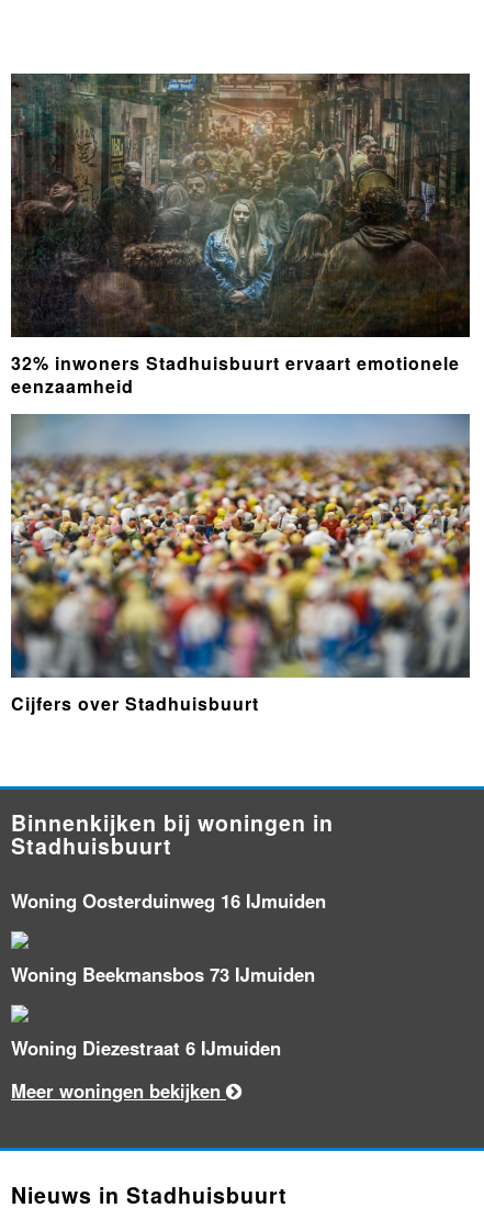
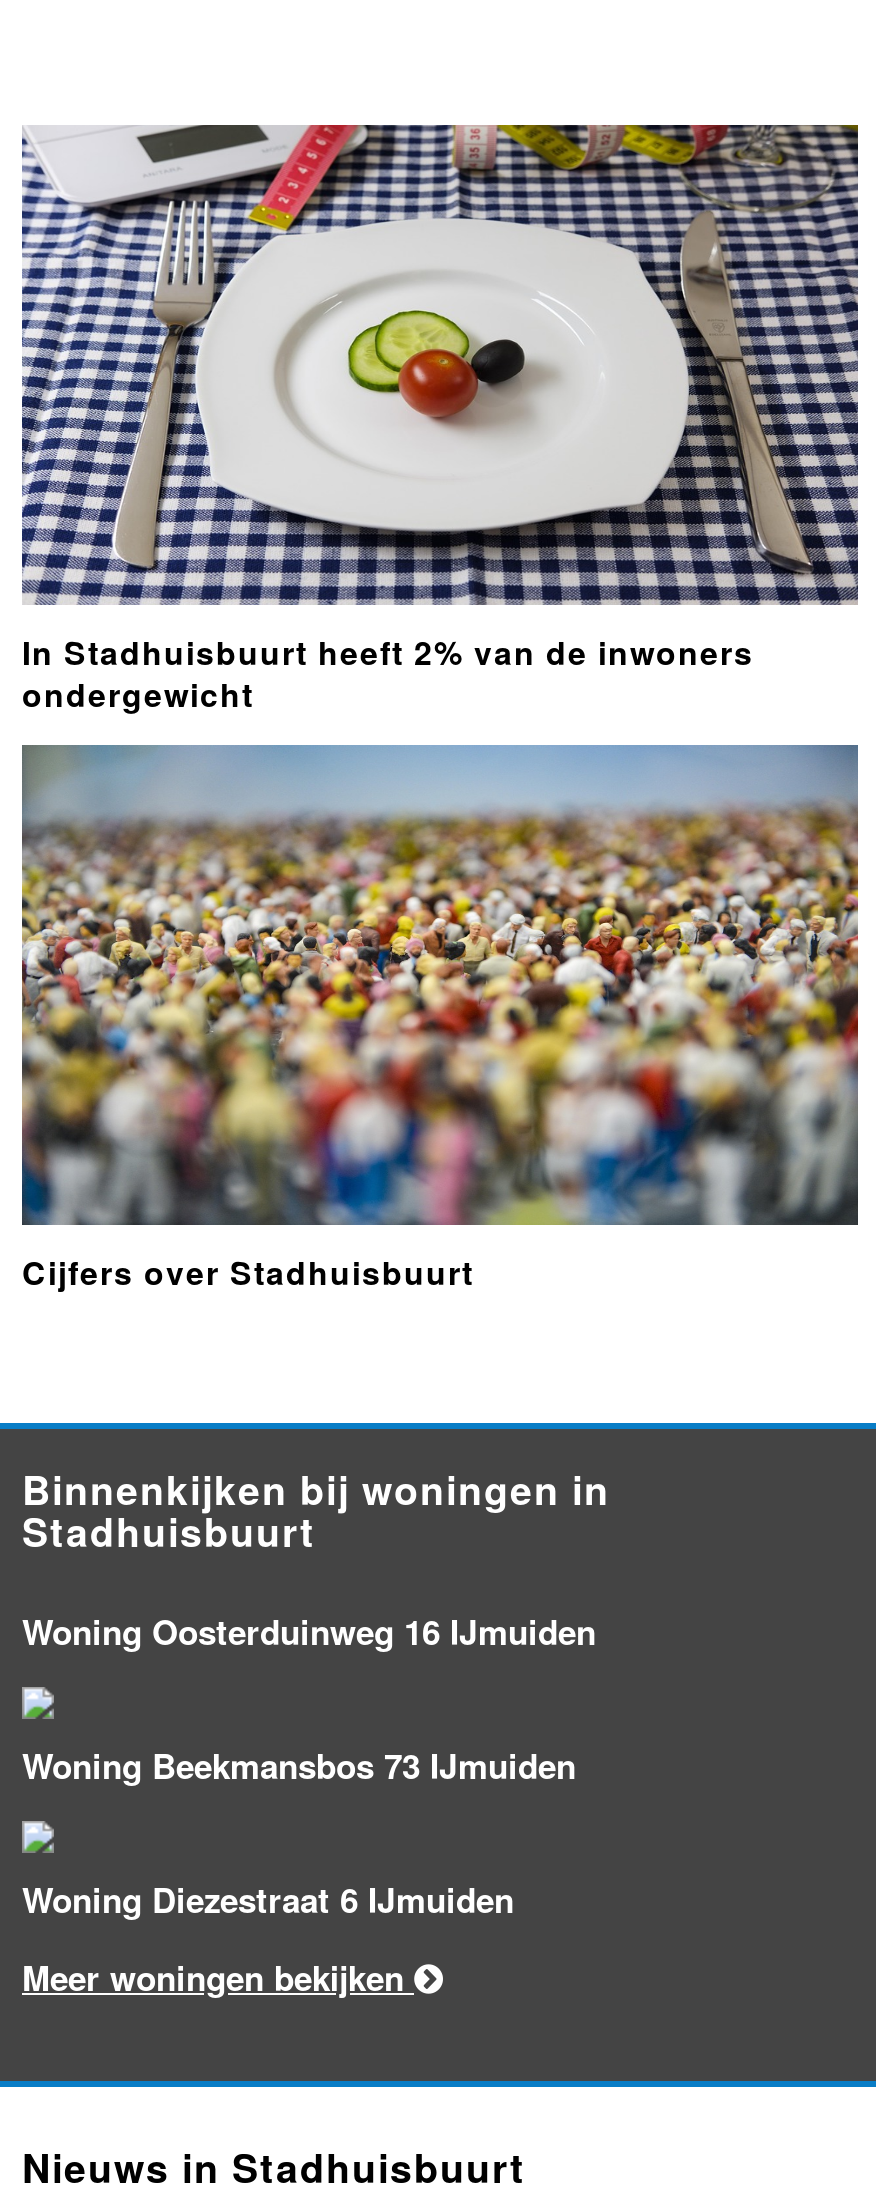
[10,72,471,399] [image] | 32% inwoners Stadhuisbuurt ervaart emotionele | eenzaamheid -> [20,123,860,717] [image] | In Stadhuisbuurt heeft 2% van de inwoners | ondergewicht

